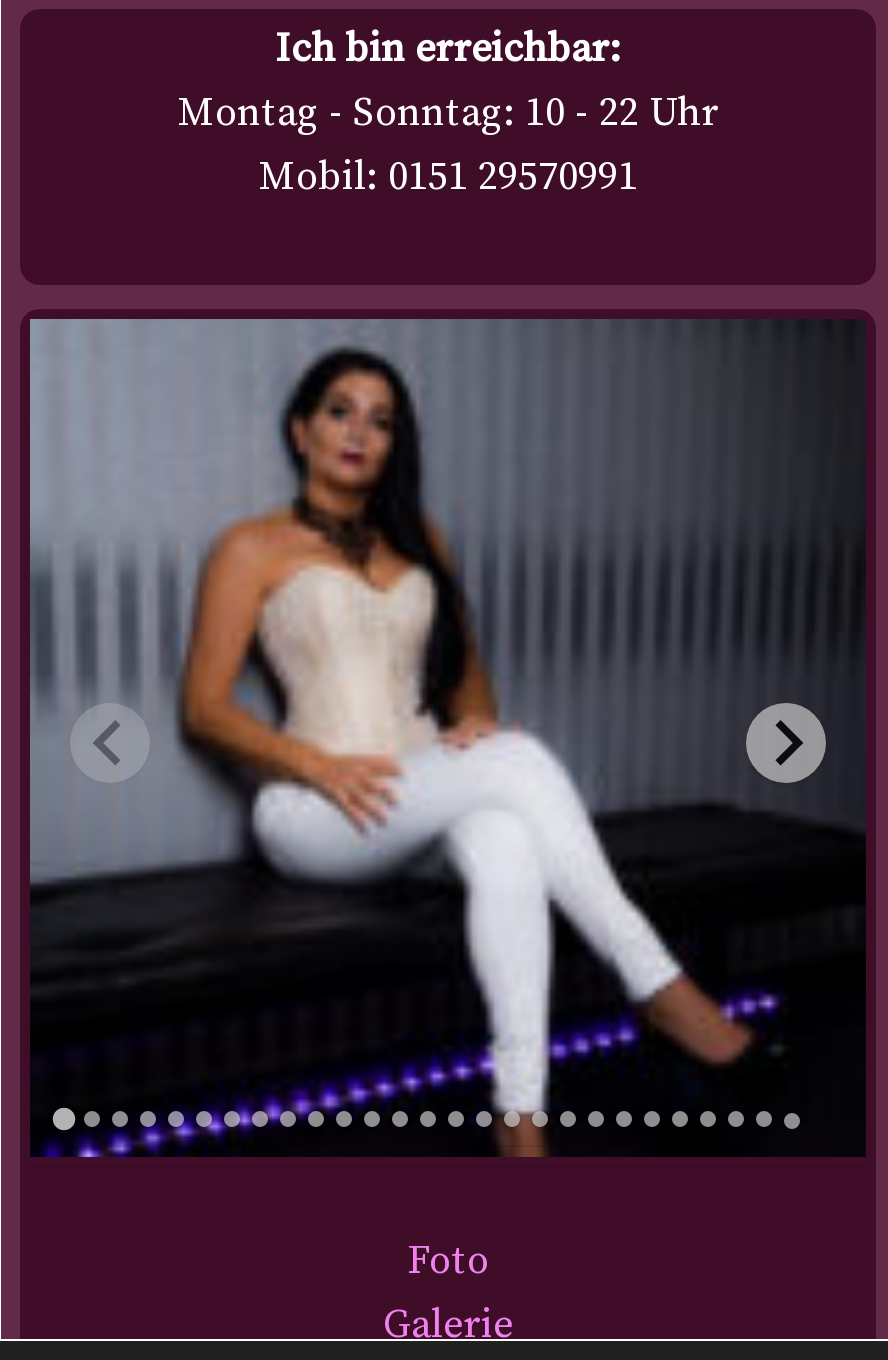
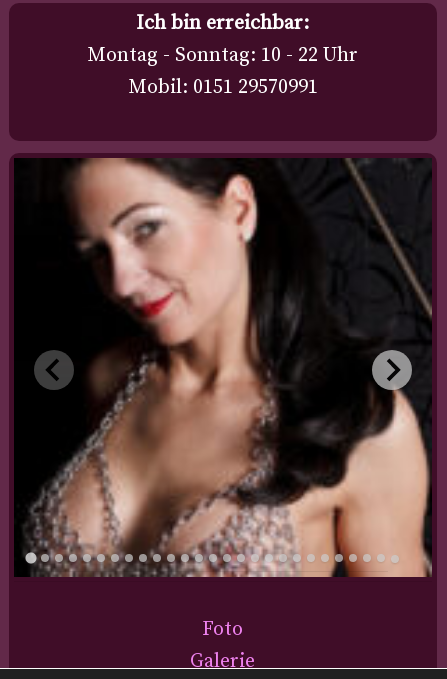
[28,317,866,1159] [image] -> [14,158,433,578] [image]

